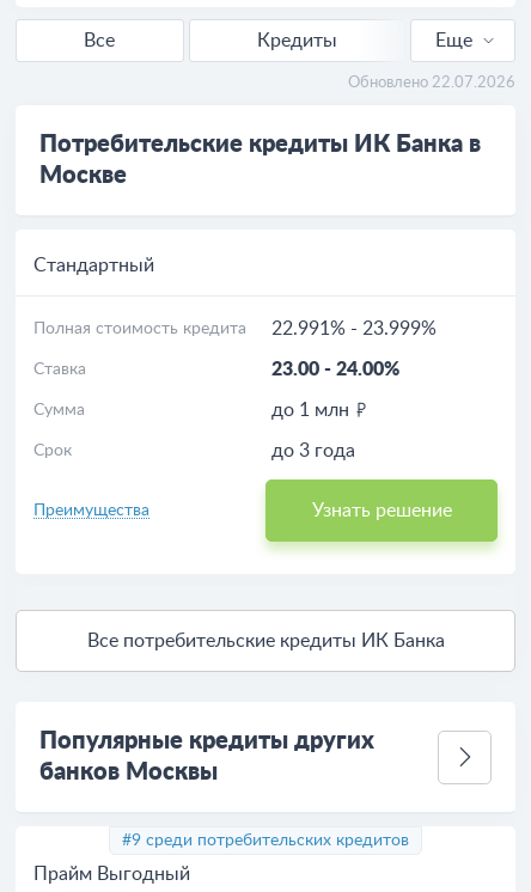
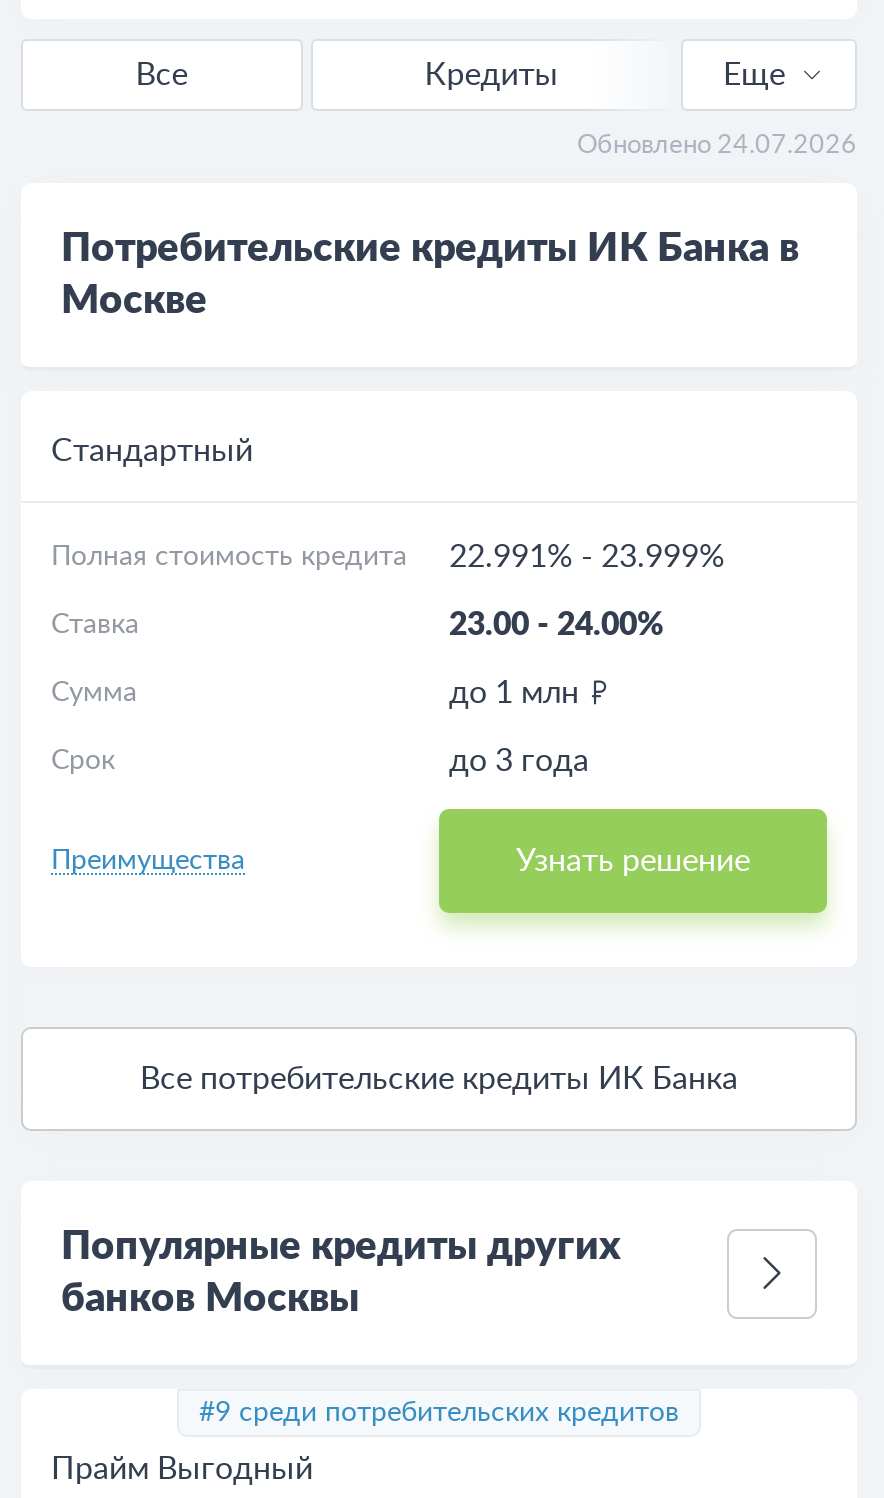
[348,75,515,91] Обновлено 22.07.2026 -> [577,133,857,159] Обновлено 24.07.2026

